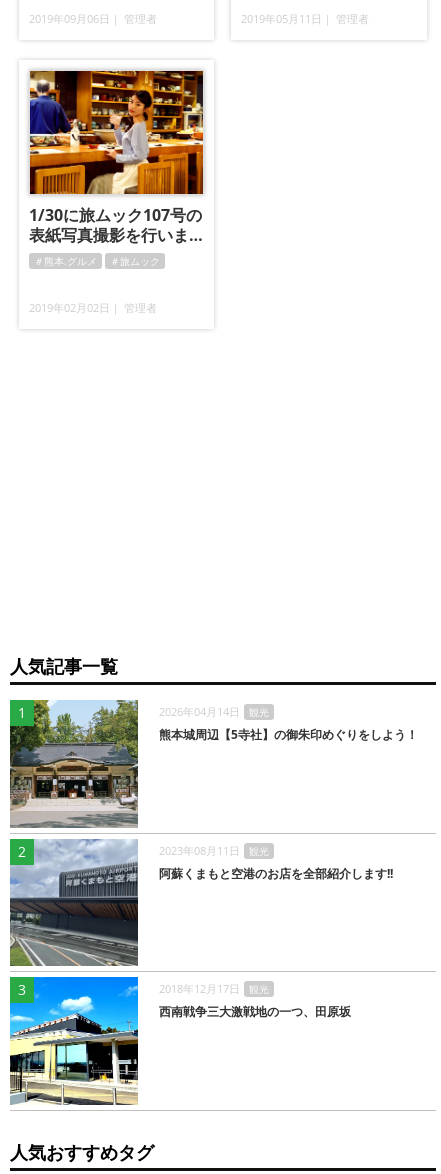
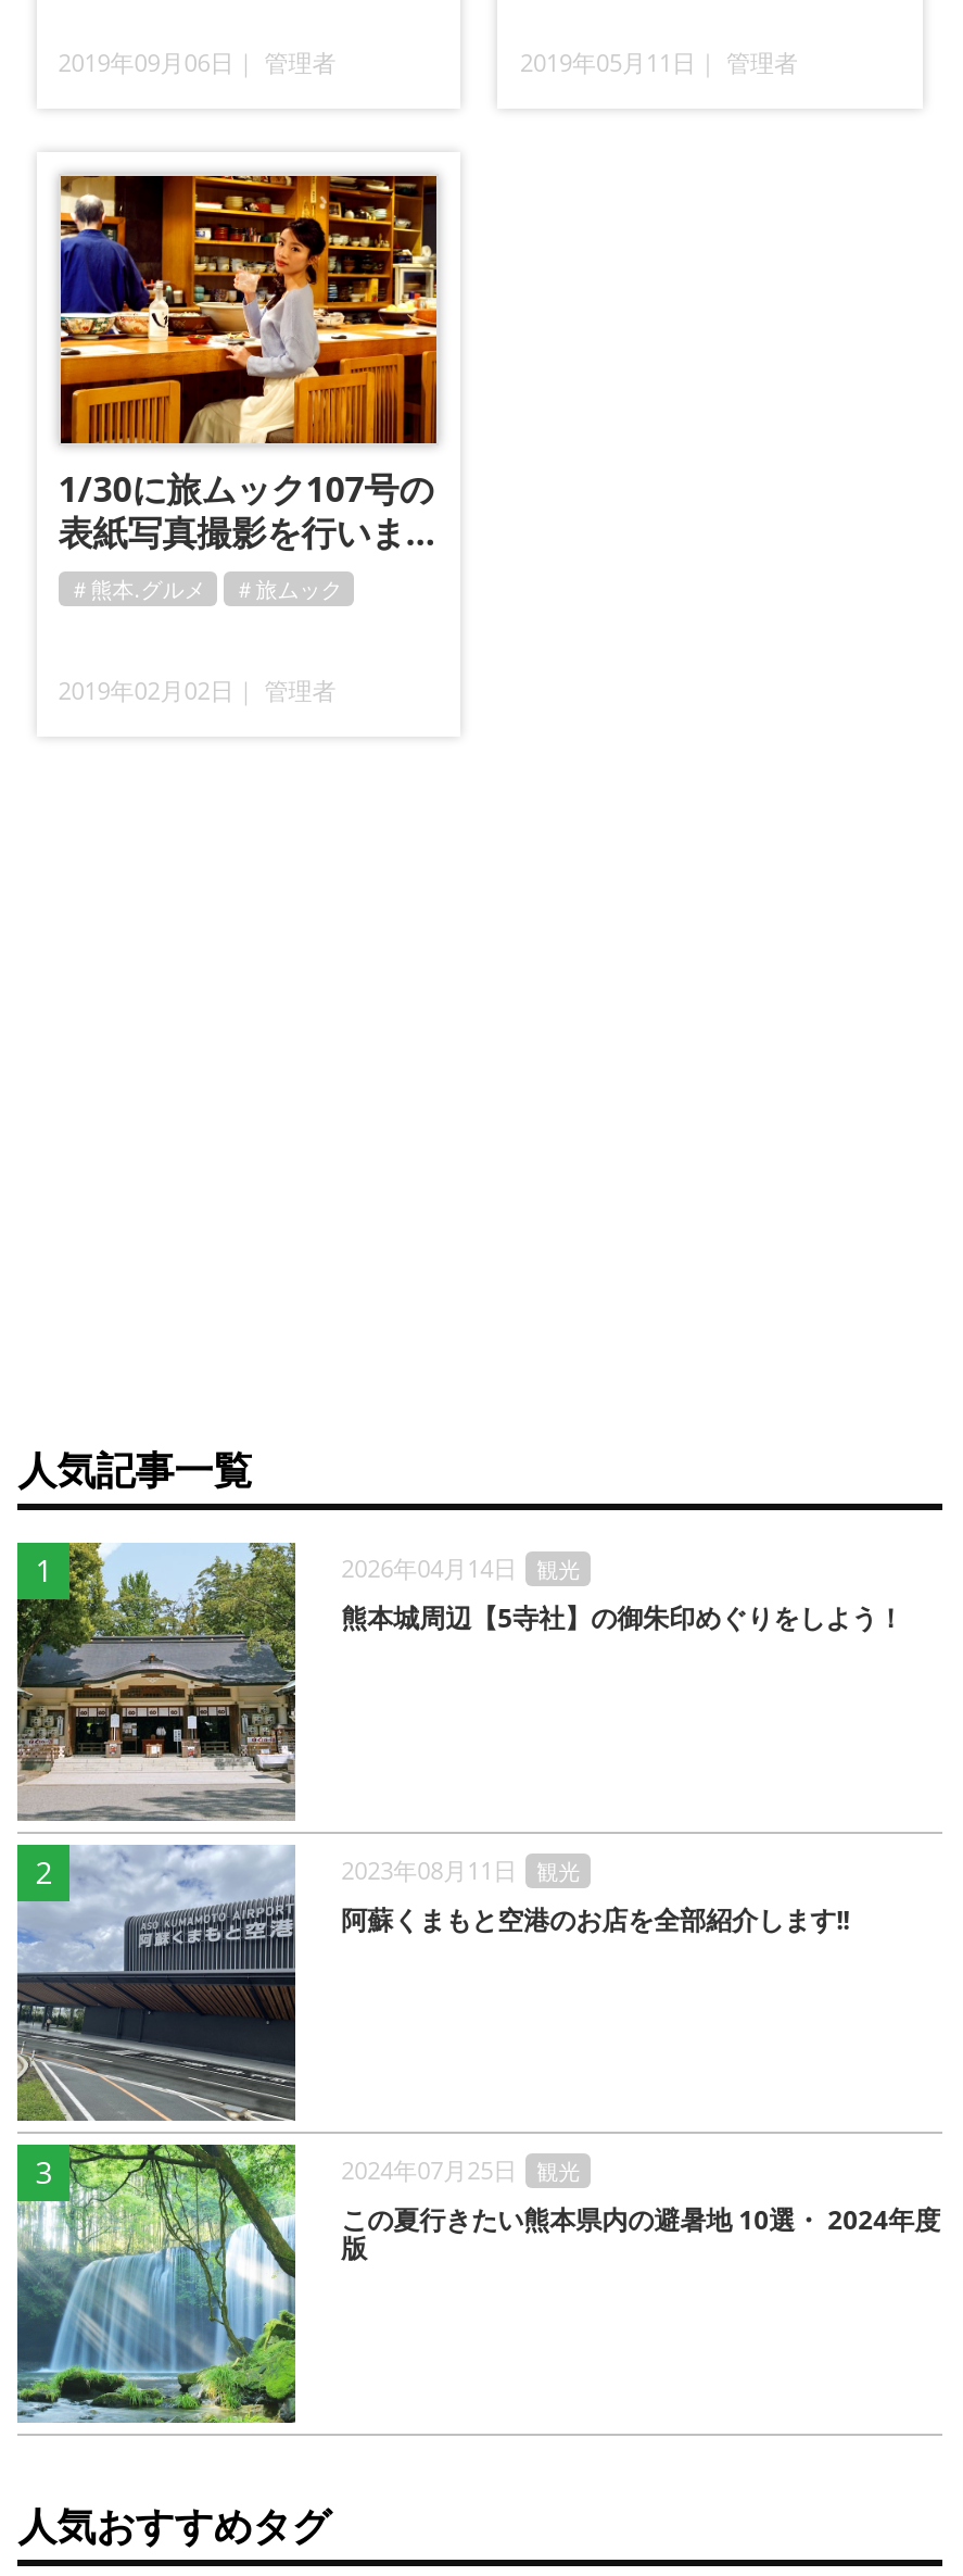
[9,976,269,1106] [image] | 2018年12月17日 観光 -> [15,2143,580,2425] [image] | 2024年07月25日 観光
[159,1003,351,1020] 西南戦争三大激戦地の一つ、田原坂 -> [341,2202,941,2267] この夏行きたい熊本県内の避暑地 10選・ 2024年度 | 版

